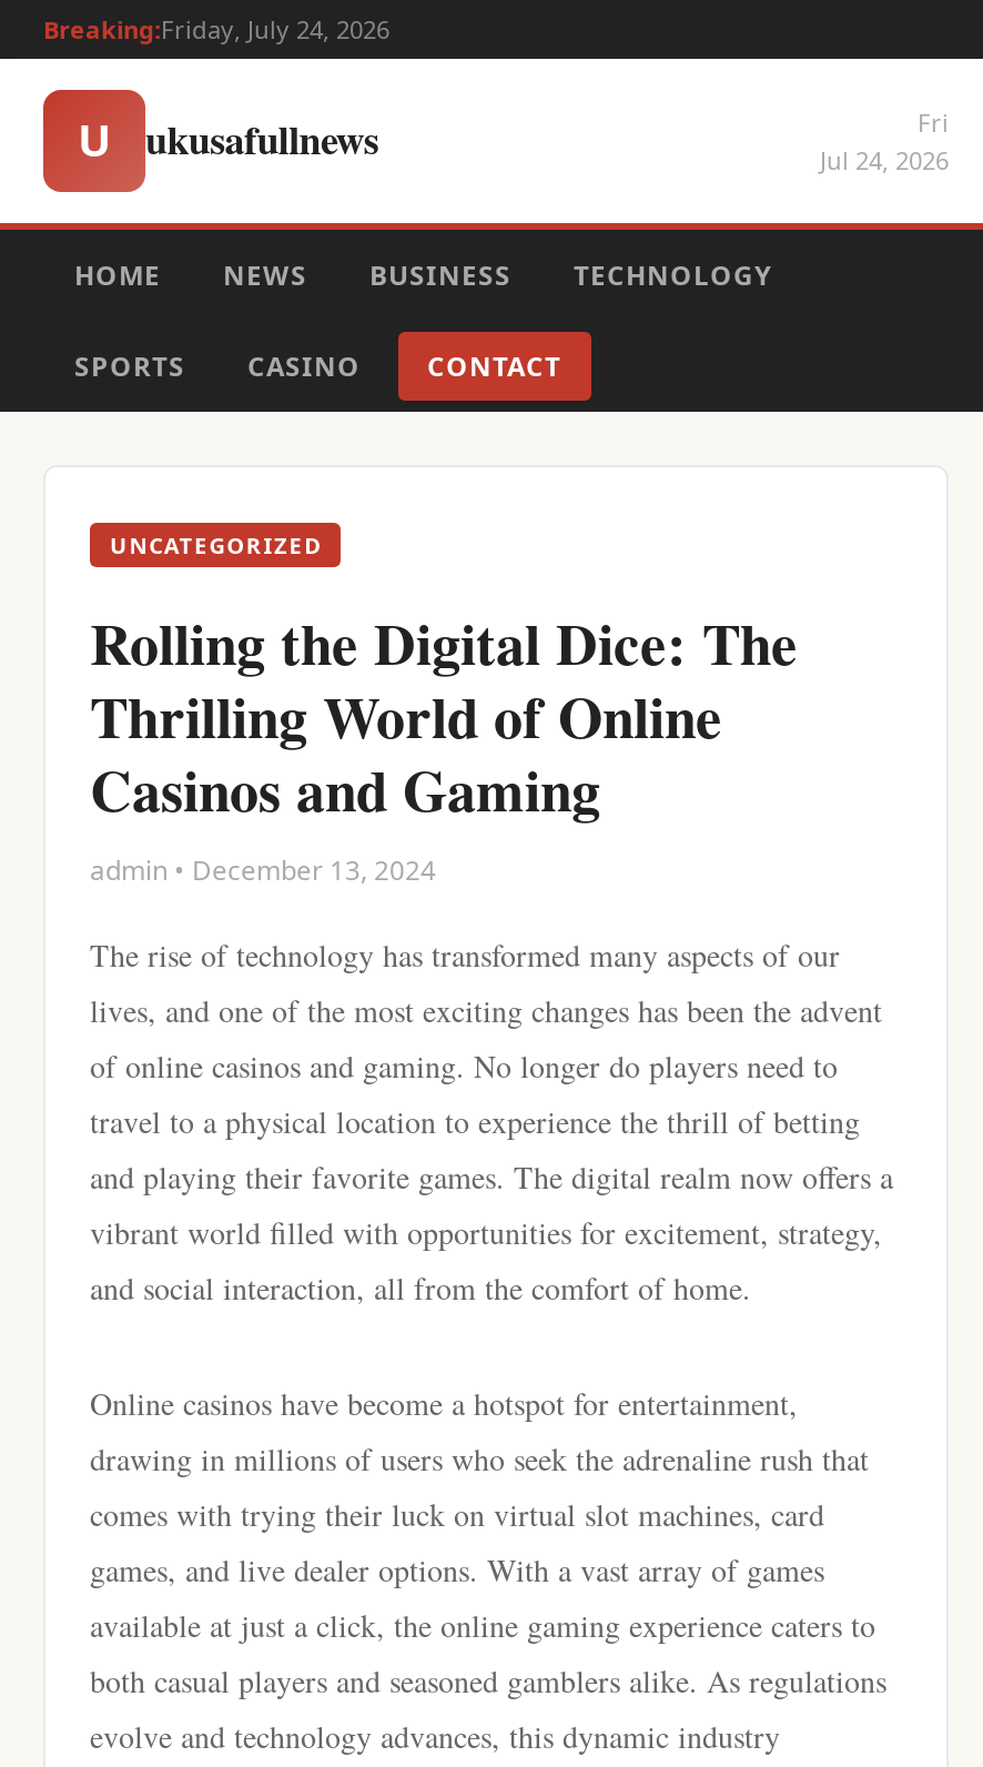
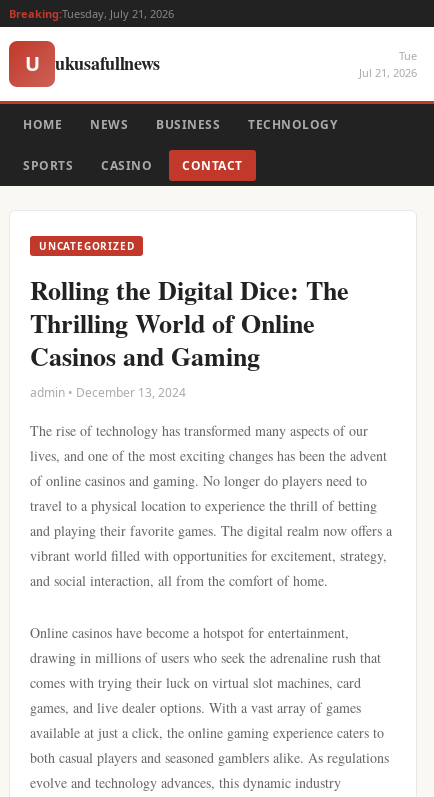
[43,12,389,46] Breaking:Friday, July 24, 2026 -> [9,6,174,21] Breaking:Tuesday, July 21, 2026
[820,105,949,176] Fri | Jul 24, 2026 -> [359,48,417,80] Tue | Jul 21, 2026

